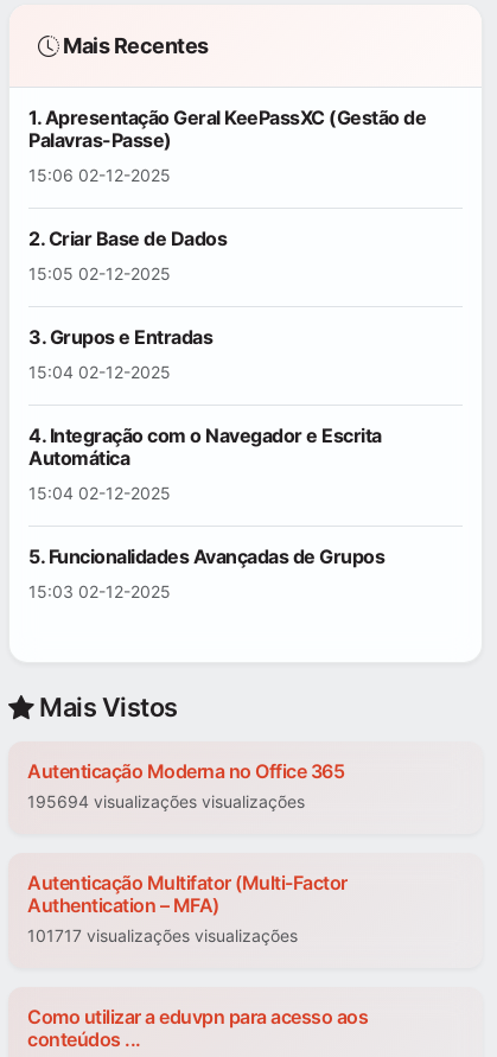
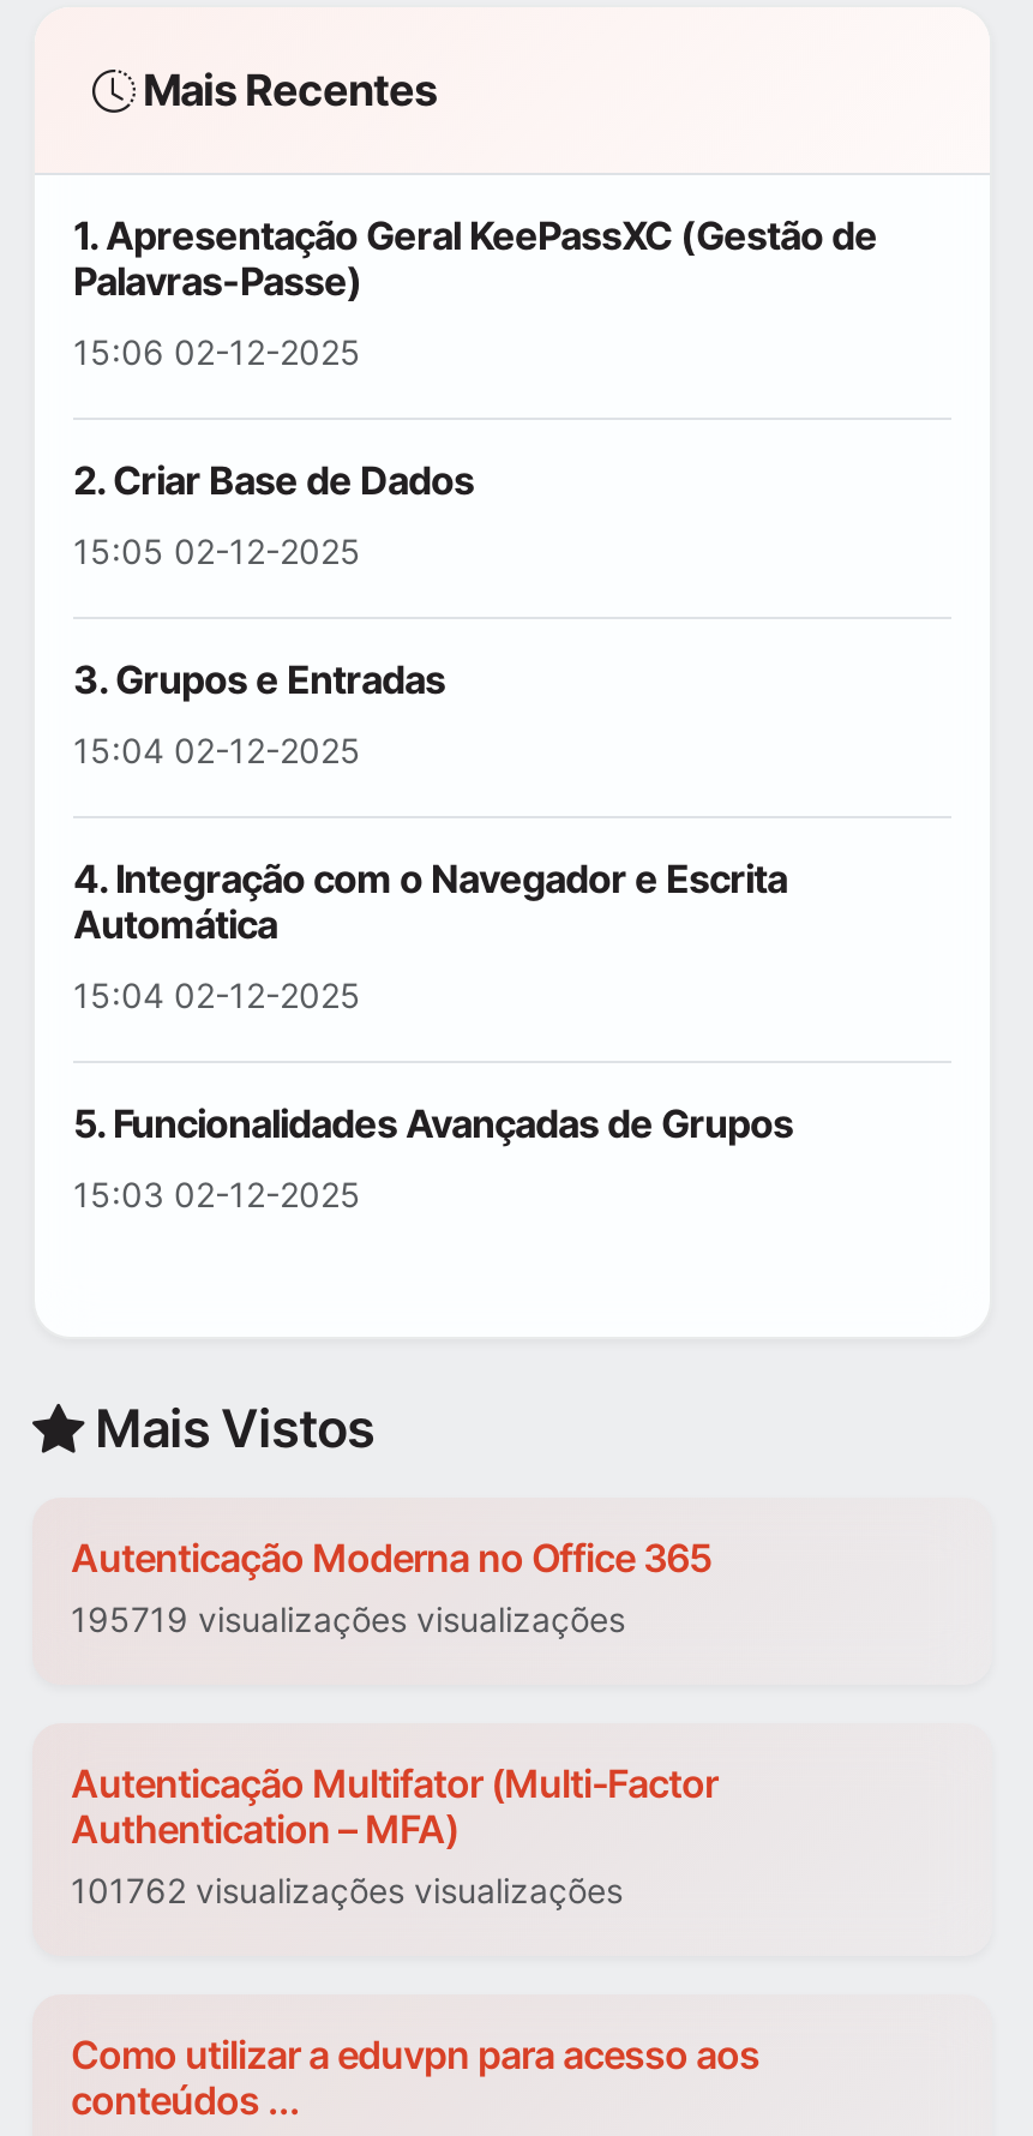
[27,792,305,812] 195694 visualizações visualizações -> [71,1600,625,1640] 195719 visualizações visualizações
[27,926,298,946] 101717 visualizações visualizações -> [71,1871,623,1912] 101762 visualizações visualizações

